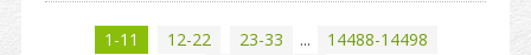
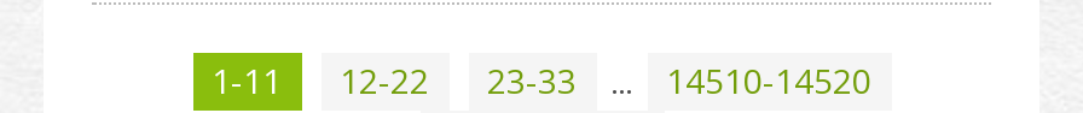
[327,28,427,50] 14488-14498 -> [666,58,871,103] 14510-14520

